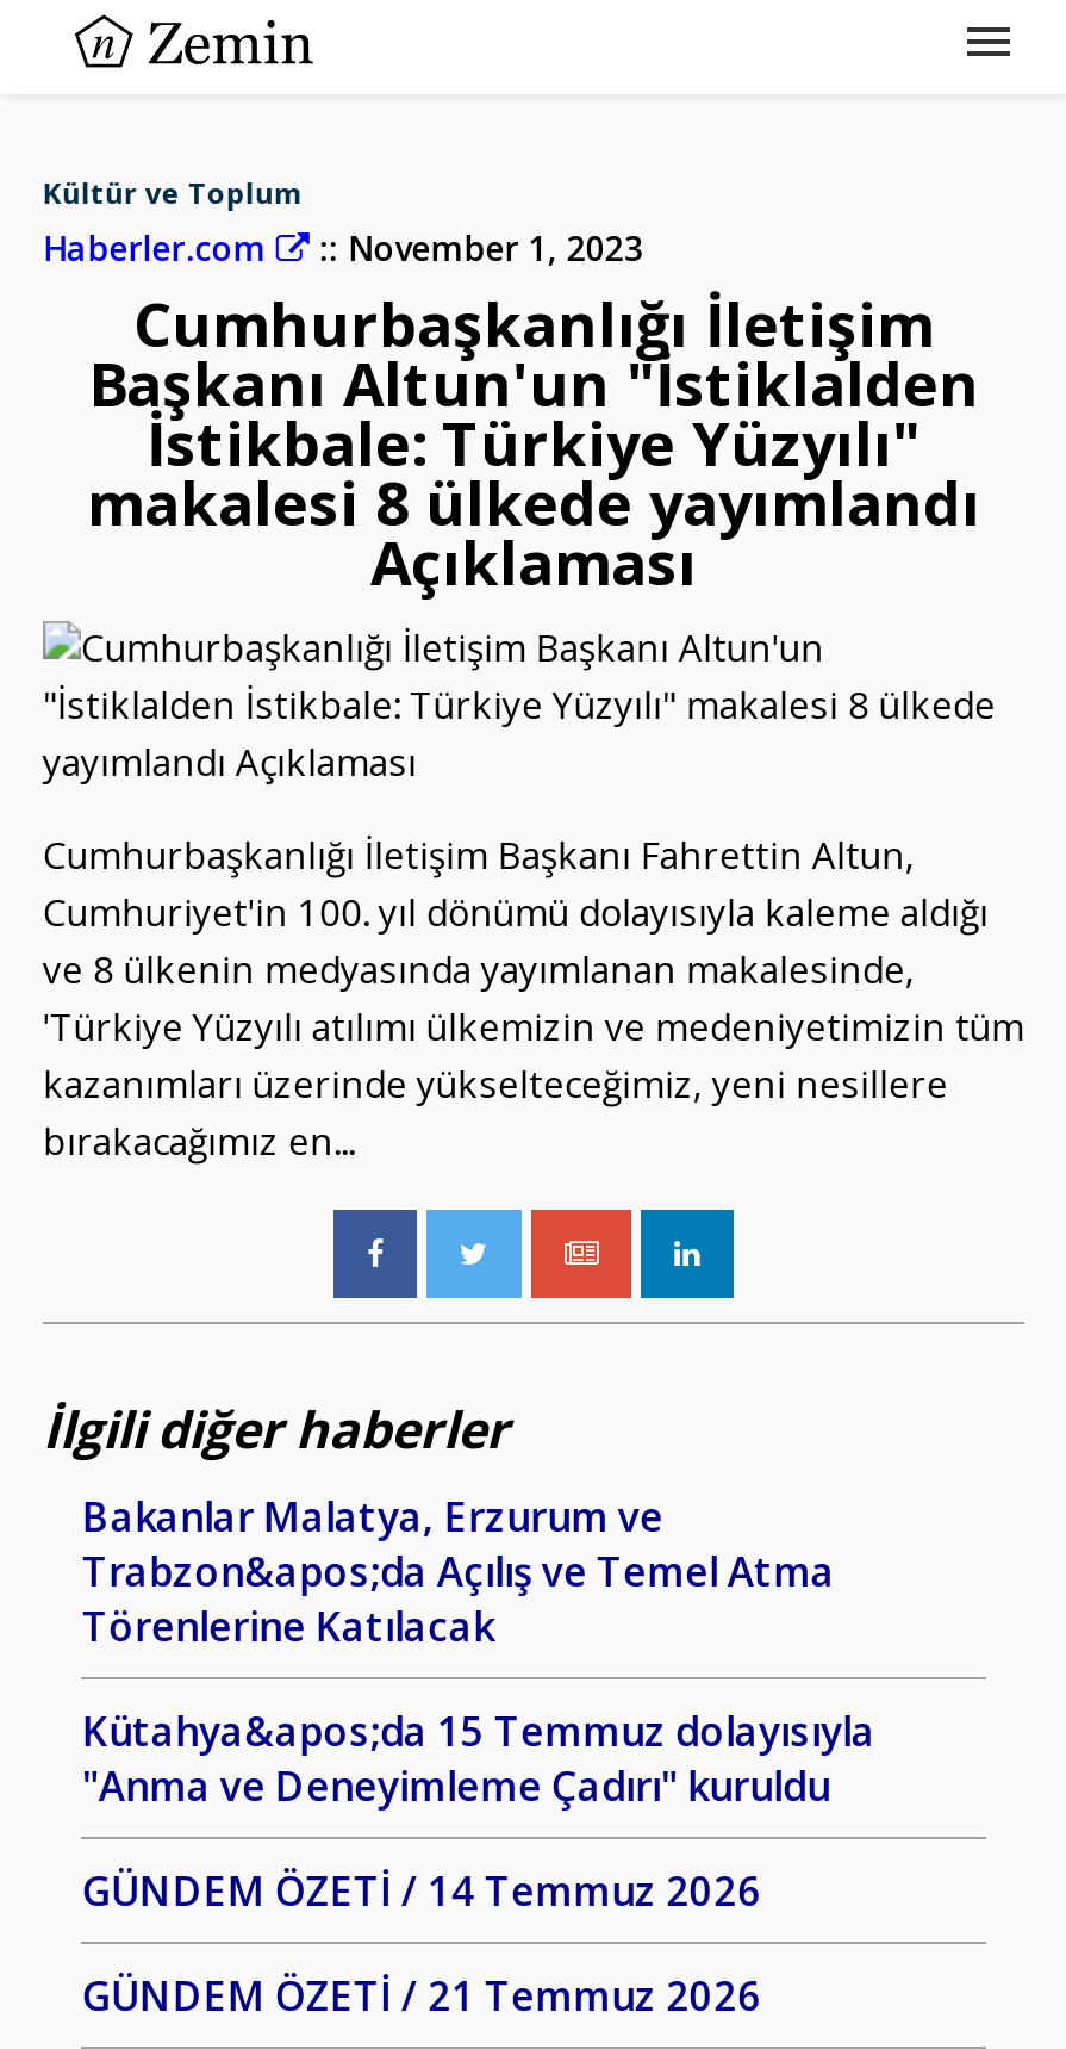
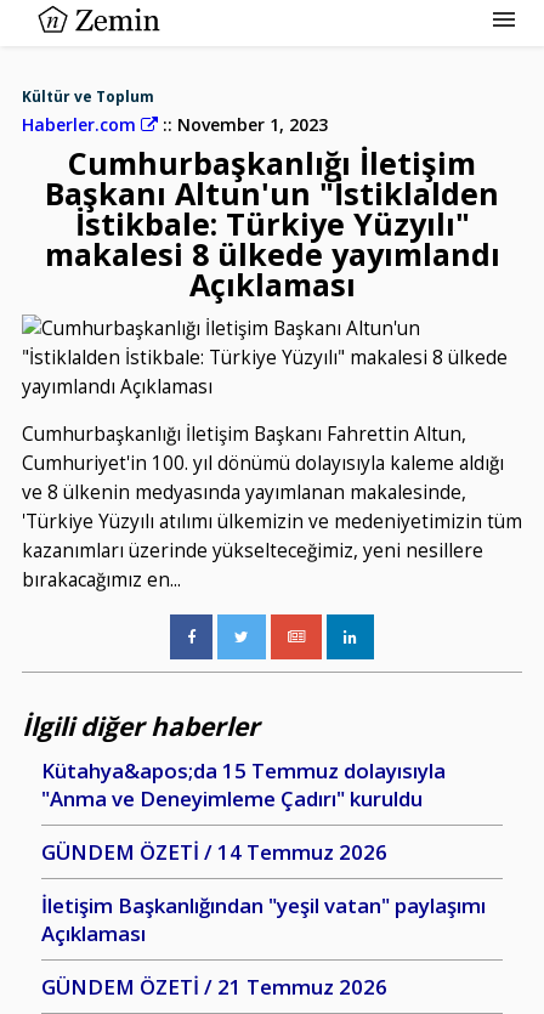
[82,1488,835,1652] Bakanlar Malatya, Erzurum ve | Trabzon&apos;da Açılış ve Temel Atma | Törenlerine Katılacak -> none
moved [82,1702,875,1917] -> [42,756,446,865]: Kütahya&apos;da 15 Temmuz dolayısıyla | "Anma ve Deneyimleme Çadırı" kuruldu | GÜNDEM ÖZETİ / 14 Temmuz 2026
none -> [42,891,486,947] İletişim Başkanlığından "yeşil vatan" paylaşımı | Açıklaması

